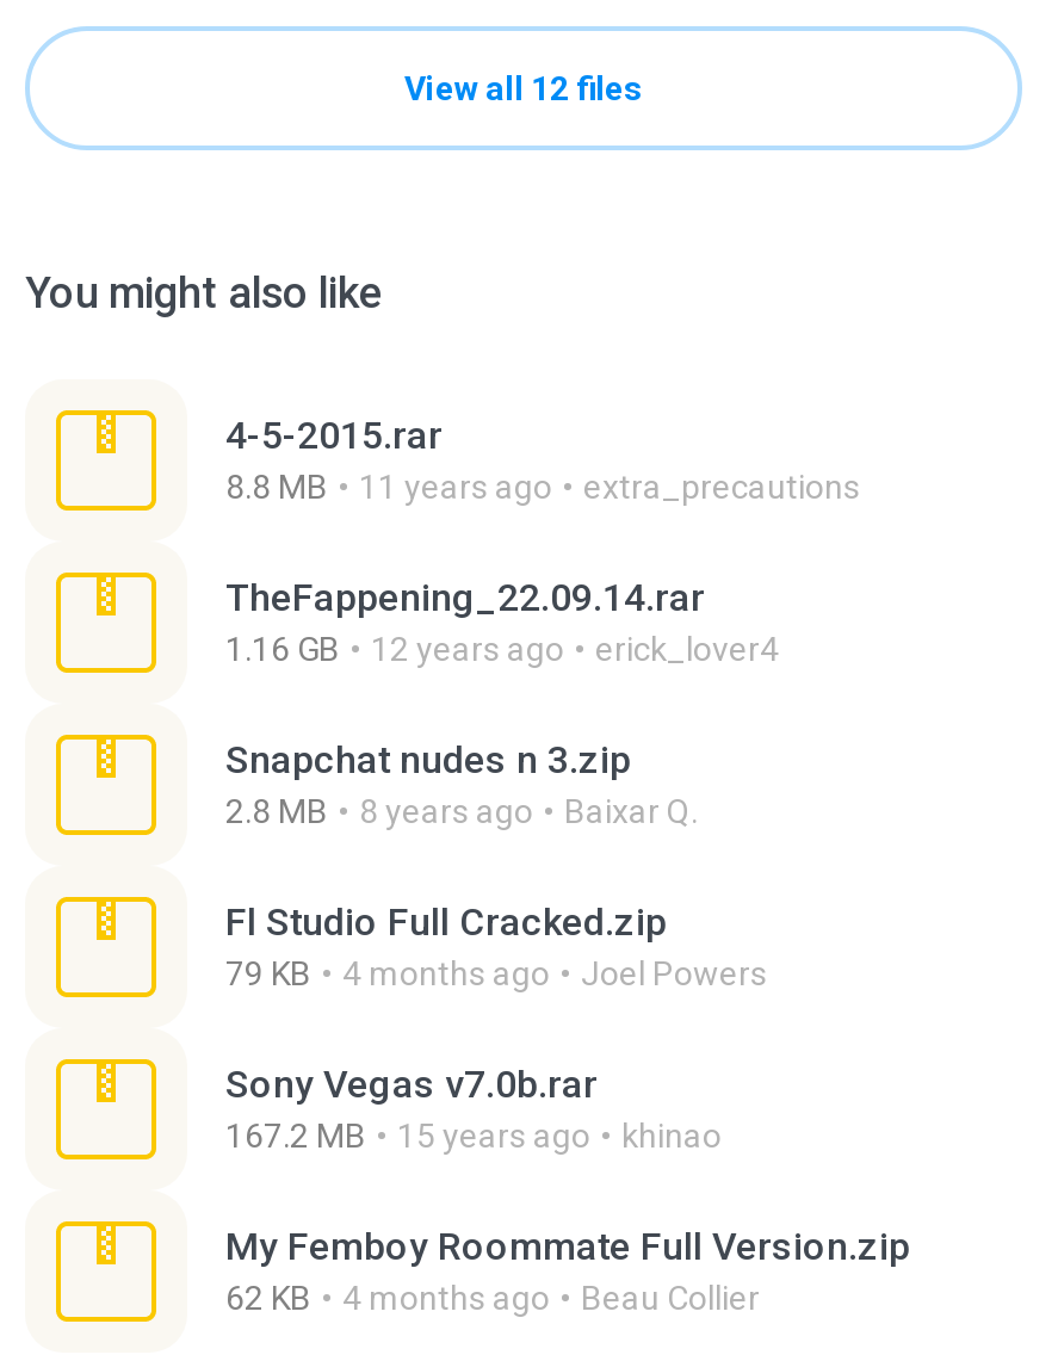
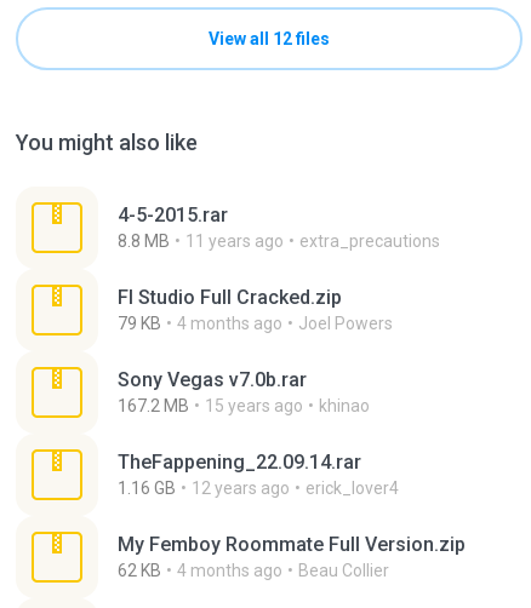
moved [225,575,779,668] -> [118,451,399,498]: TheFappening_22.09.14.rar | 1.16 GB | 12 years ago | erick_lover4
[225,737,698,830] Snapchat nudes n 3.zip | 2.8 MB | 8 years ago | Baixar Q. -> none
moved [225,899,767,1155] -> [118,286,393,415]: Fl Studio Full Cracked.zip | 79 KB | 4 months ago | Joel Powers | Sony Vegas v7.0b.rar | 167.2 MB | 15 years ago | khinao

